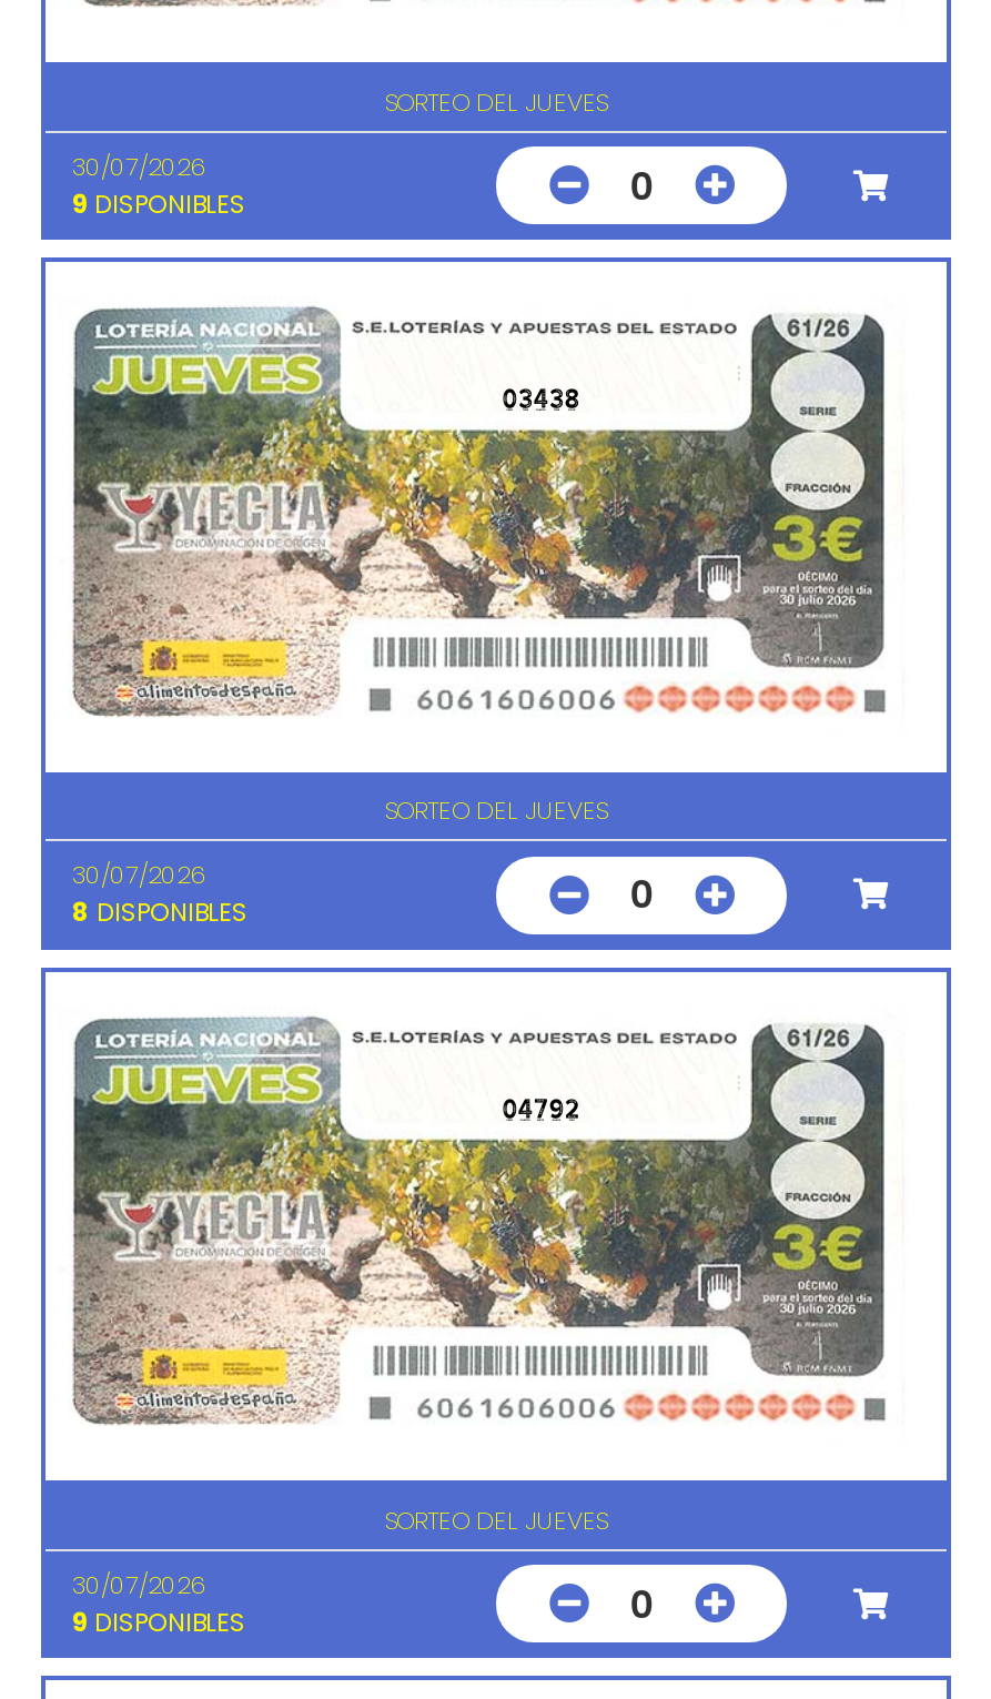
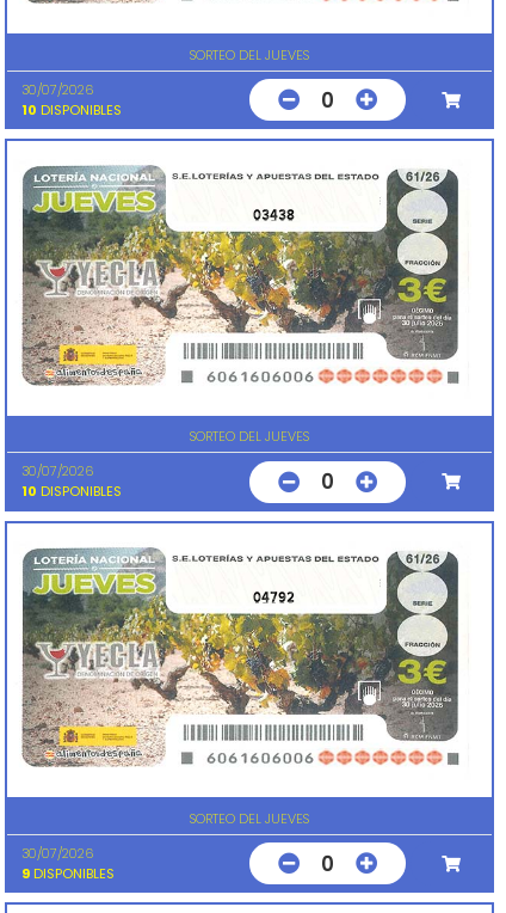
[72,186,245,222] 9 DISPONIBLES -> [21,100,122,119] 10 DISPONIBLES
[72,895,247,931] 8 DISPONIBLES -> [21,482,122,501] 10 DISPONIBLES

